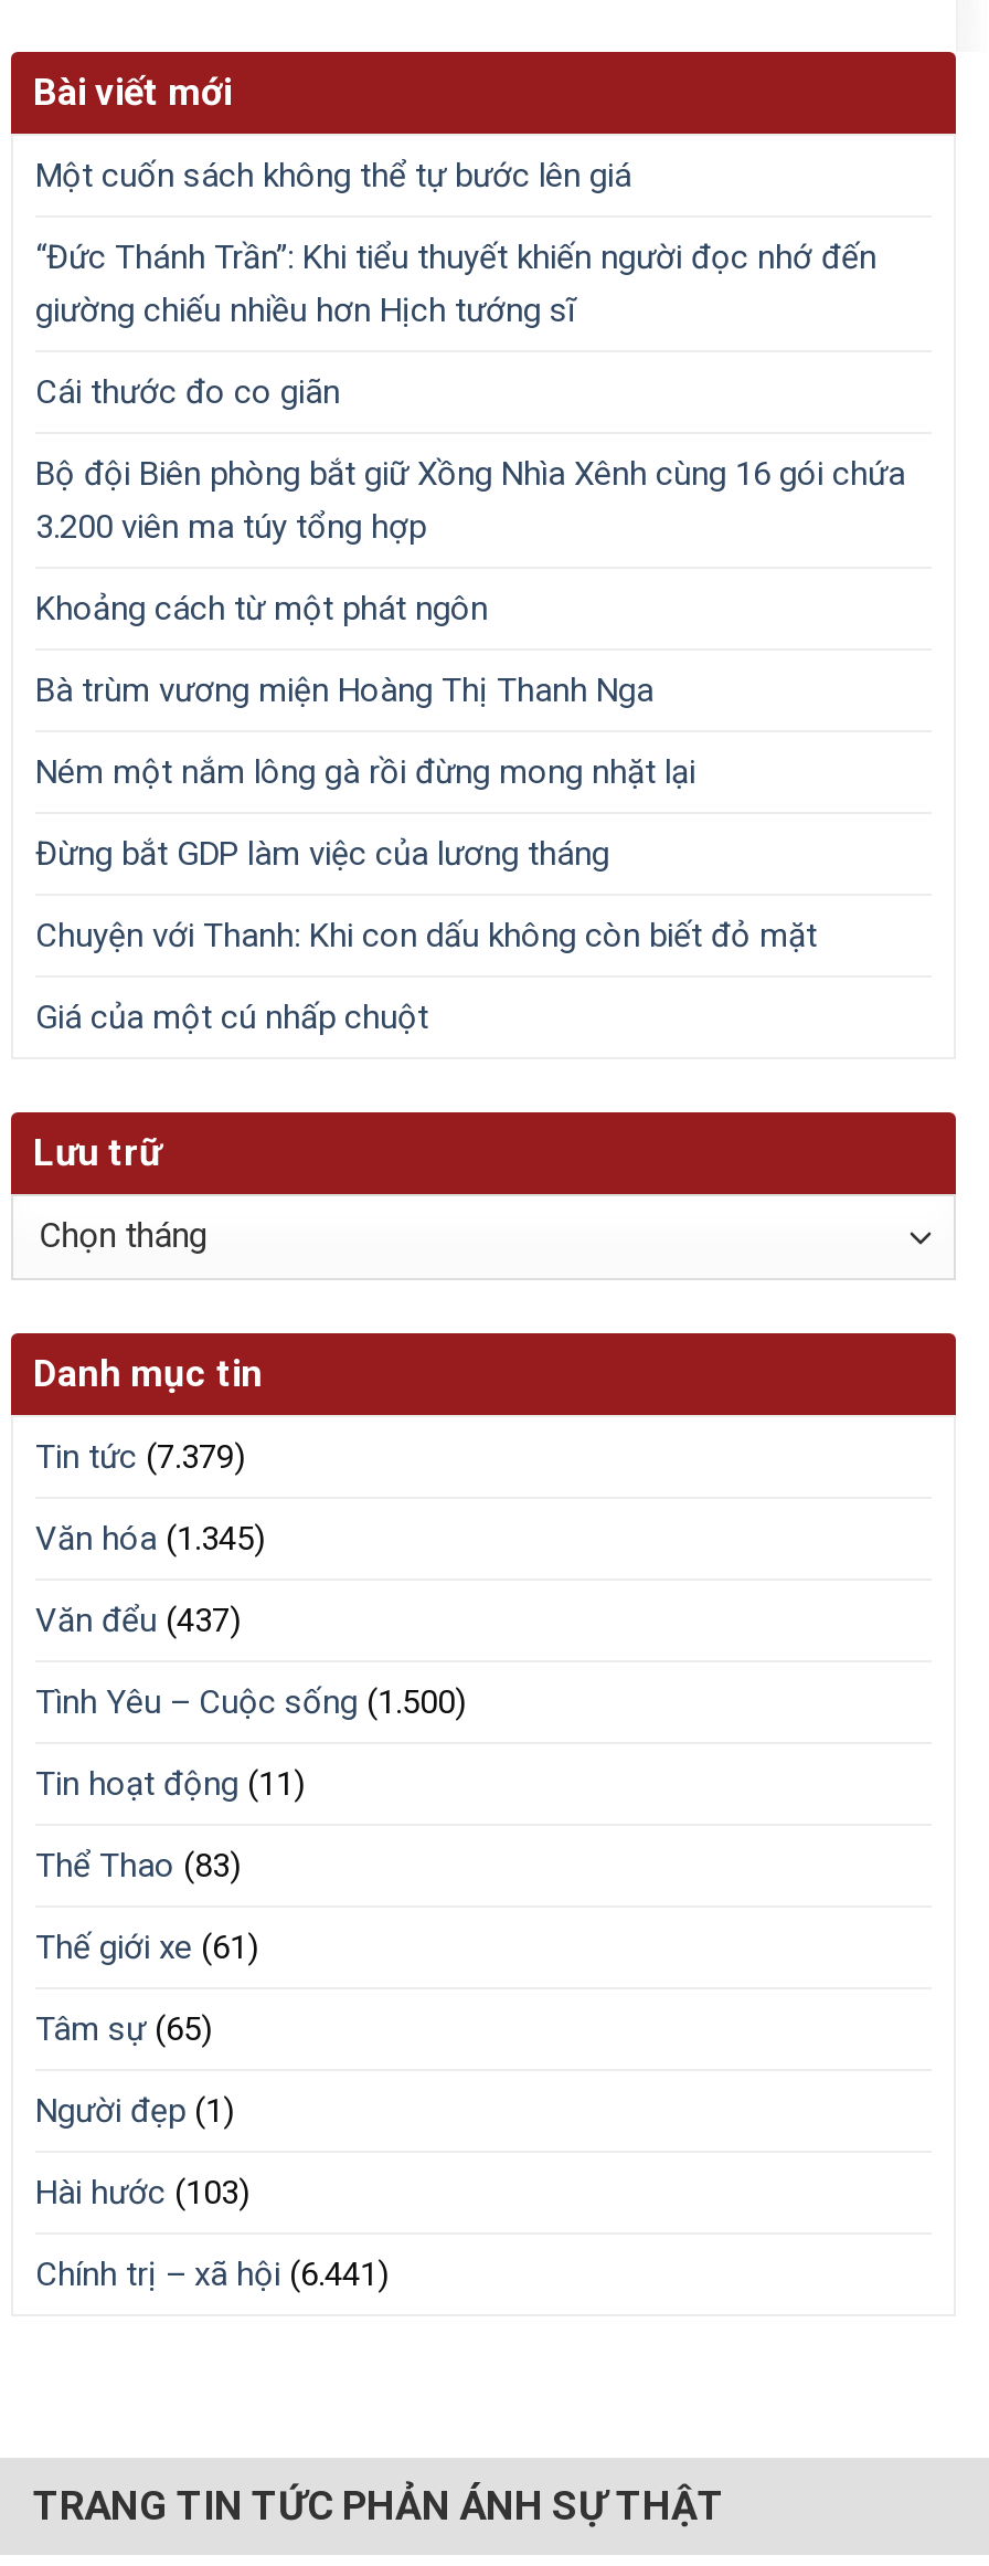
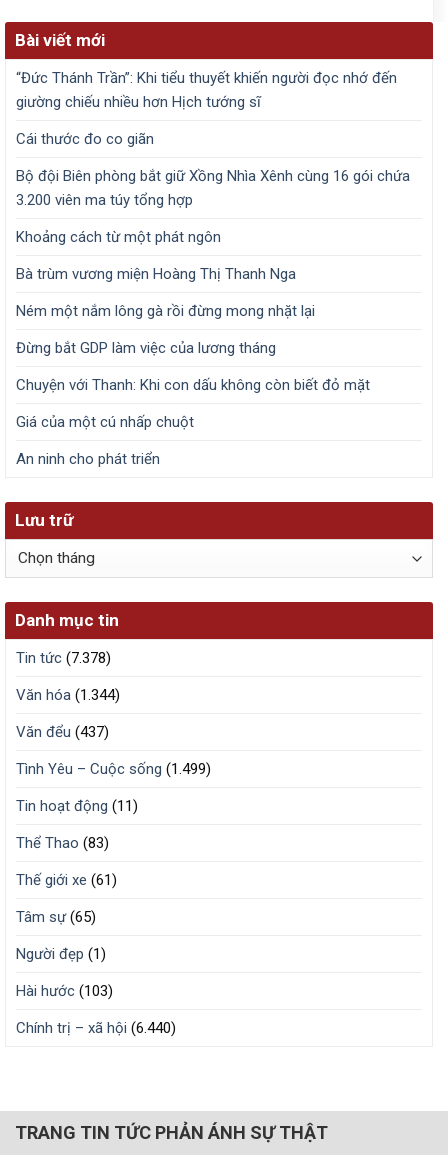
[35,155,631,195] Một cuốn sách không thể tự bước lên giá -> none
moved [35,237,905,1037] -> [16,69,410,431]: “Đức Thánh Trần”: Khi tiểu thuyết khiến người đọc nhớ đến | giường chiếu nhiều hơn Hịch tướng sĩ | Cái thước đo co giãn | ... | Chuyện với Thanh: Khi con dấu không còn biết đỏ mặt | Giá của một cú nhấp chuột
none -> [16,450,160,468] An ninh cho phát triển
[35,1436,245,1476] Tin tức (7.379) -> [16,649,111,667] Tin tức (7.378)
[35,1518,265,1558] Văn hóa (1.345) -> [16,686,120,704] Văn hóa (1.344)
[35,1681,466,1721] Tình Yêu – Cuộc sống (1.500) -> [16,760,211,778] Tình Yêu – Cuộc sống (1.499)
[35,2254,389,2293] Chính trị – xã hội (6.441) -> [16,1019,176,1037] Chính trị – xã hội (6.440)

